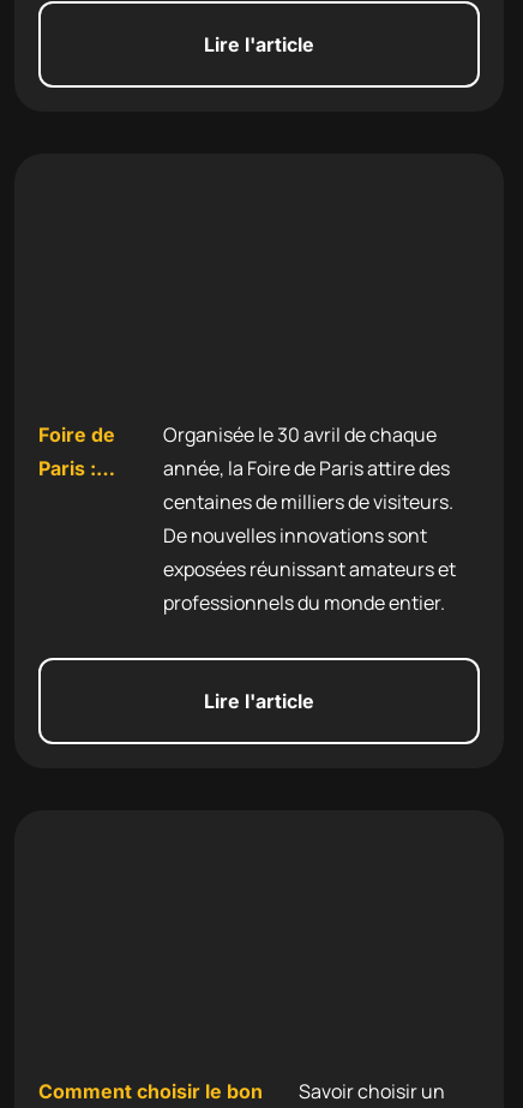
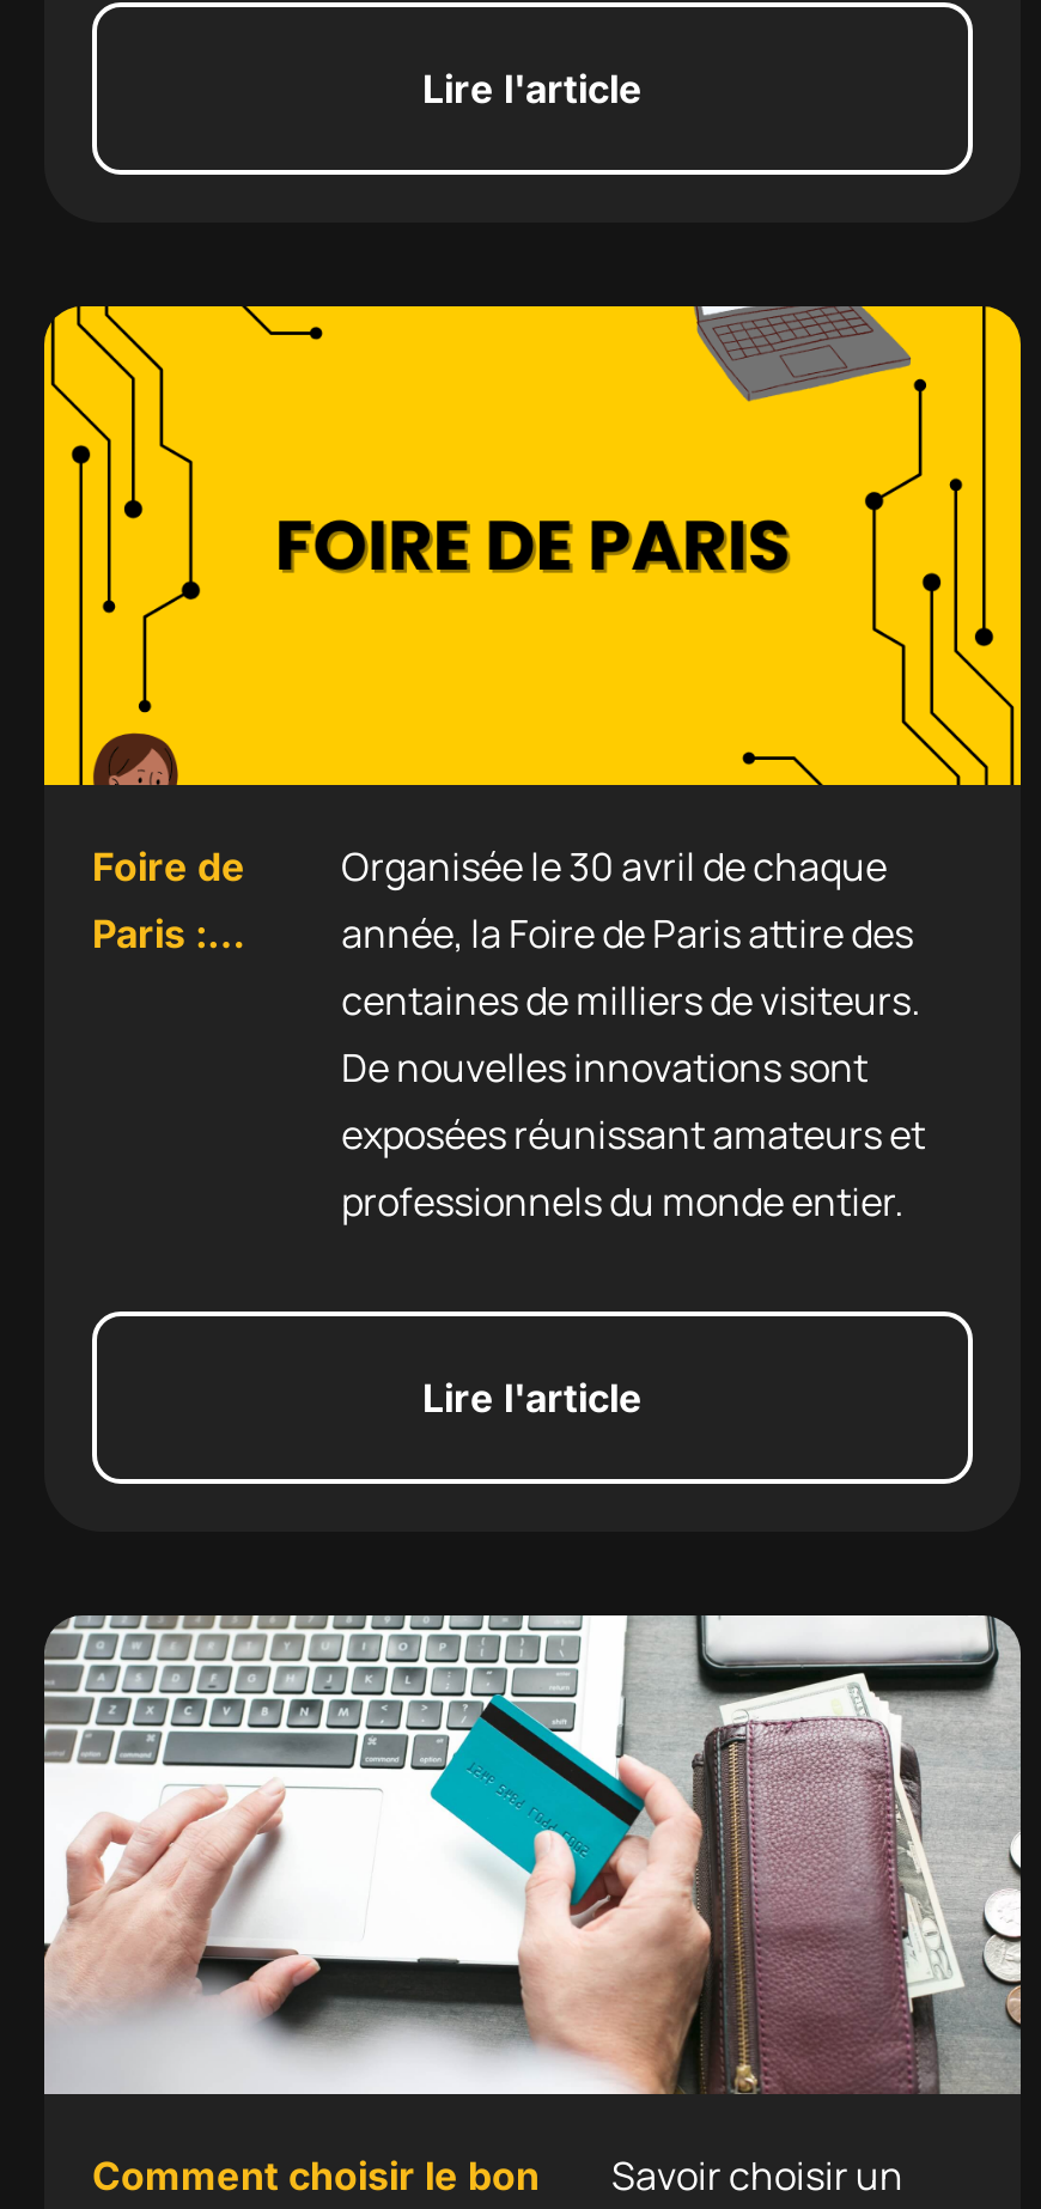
none -> [42,304,1023,787] [image]
none -> [42,1613,1023,2097] [image]

